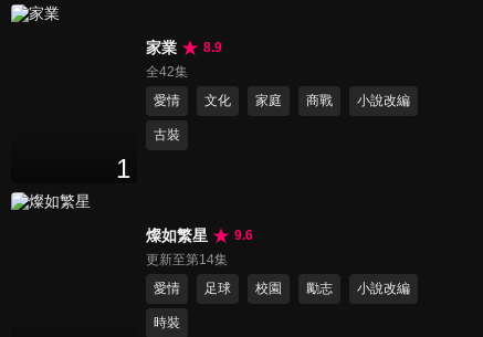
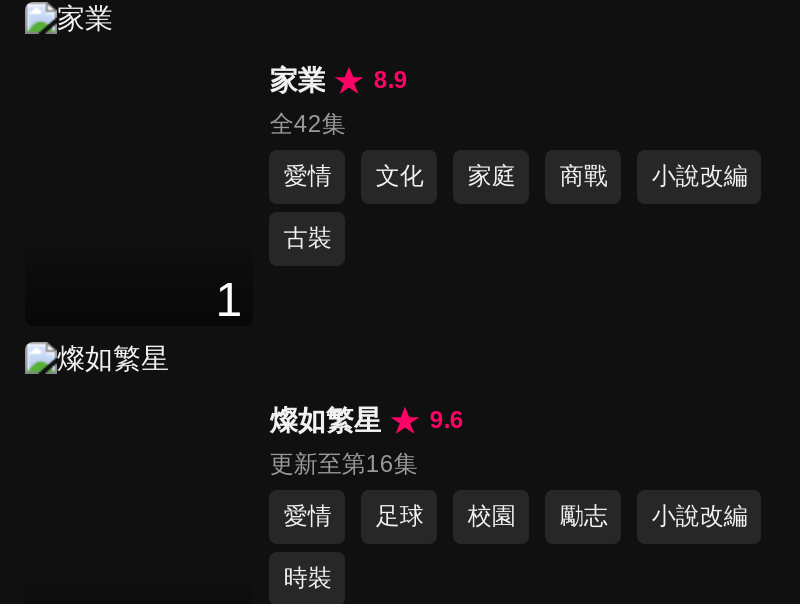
[146,252,228,267] 更新至第14集 -> [270,450,418,478] 更新至第16集

